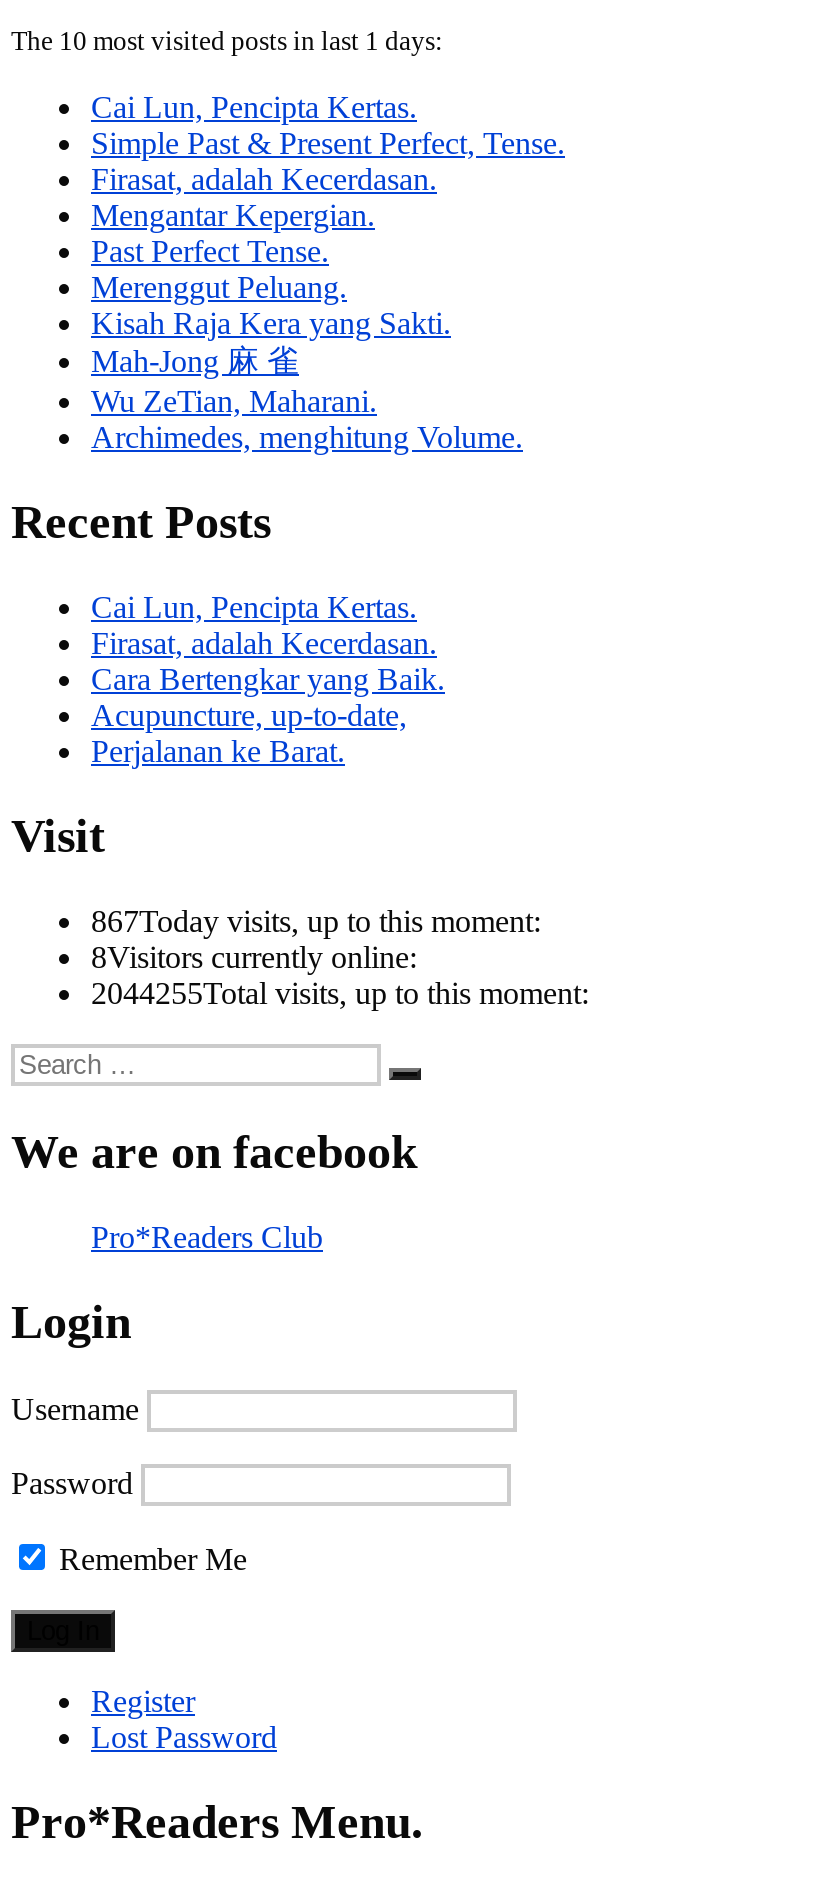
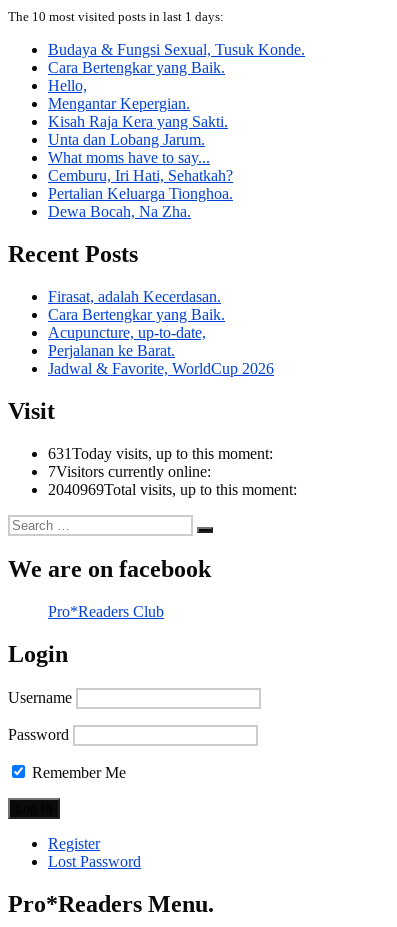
[91,91,565,197] Cai Lun, Pencipta Kertas. | Simple Past & Present Perfect, Tense. | Firasat, adalah Kecerdasan. -> [48,41,305,94] Budaya & Fungsi Sexual, Tusuk Konde. | Cara Bertengkar yang Baik. | Hello,
[91,235,347,305] Past Perfect Tense. | Merenggut Peluang. -> none
moved [91,307,451,341] -> [48,113,228,130]: Kisah Raja Kera yang Sakti.
[91,345,523,455] Mah-Jong 麻 雀 | Wu ZeTian, Maharani. | Archimedes, menghitung Volume. -> [48,131,233,220] Unta dan Lobang Jarum. | What moms have to say... | Cemburu, Iri Hati, Sehatkah? | Pertalian Keluarga Tionghoa. | Dewa Bocah, Na Zha.
[91,590,417,624] Cai Lun, Pencipta Kertas. -> none
moved [91,626,445,768] -> [48,288,225,359]: Firasat, adalah Kecerdasan. | Cara Bertengkar yang Baik. | Acupuncture, up-to-date, | Perjalanan ke Barat.
none -> [48,360,274,377] Jadwal & Favorite, WorldCup 2026
[91,904,541,938] 867Today visits, up to this moment: -> [48,445,273,462] 631Today visits, up to this moment:
[91,940,417,974] 8Visitors currently online: -> [48,463,211,480] 7Visitors currently online:
[91,976,589,1010] 2044255Total visits, up to this moment: -> [48,481,297,498] 2040969Total visits, up to this moment:

